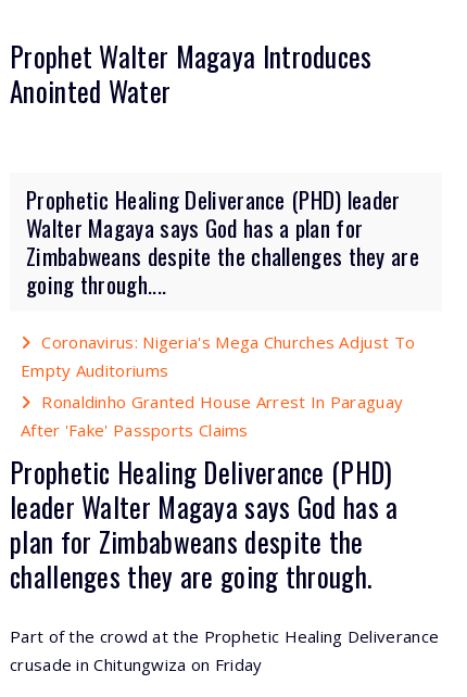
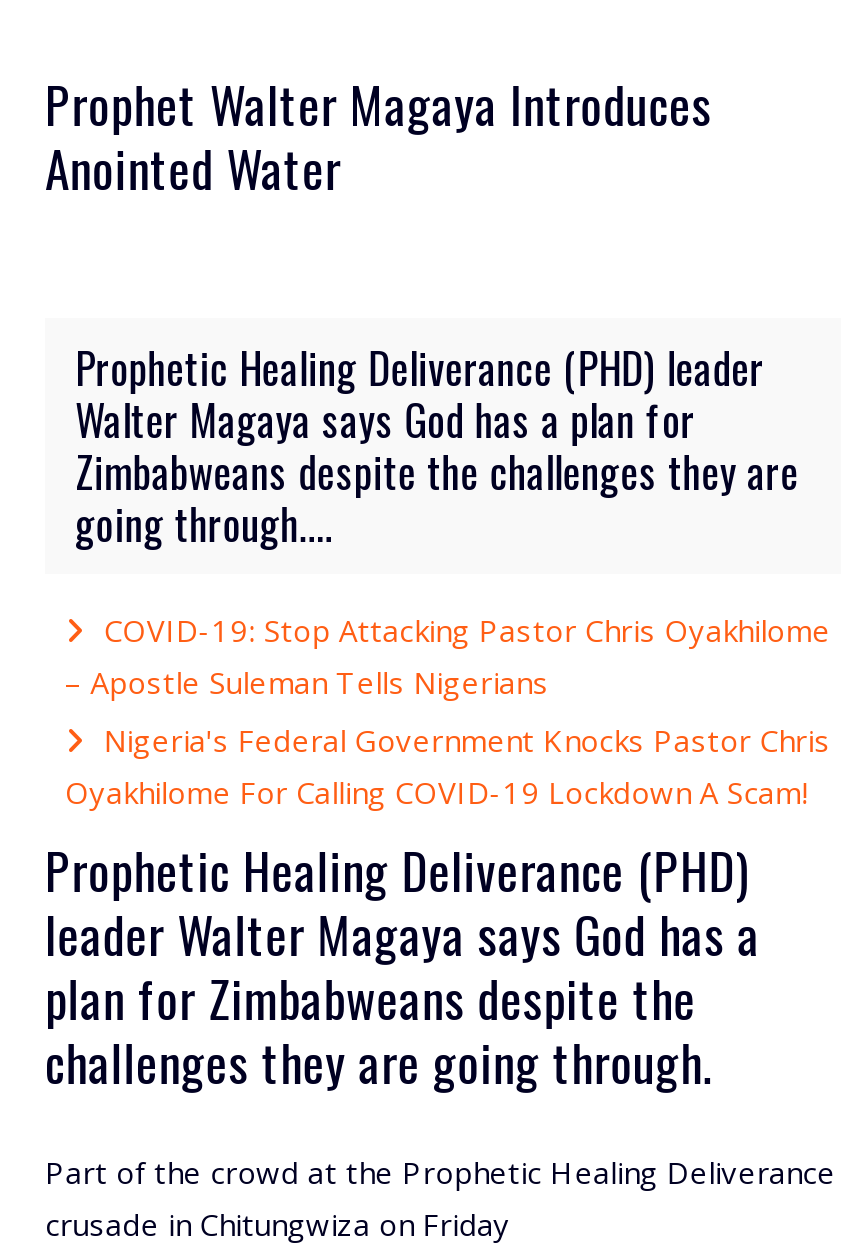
[21,331,415,441] Coronavirus: Nigeria's Mega Churches Adjust To | Empty Auditoriums | Ronaldinho Granted House Arrest In Paraguay | After 'Fake' Passports Claims -> [65,610,830,812] COVID-19: Stop Attacking Pastor Chris Oyakhilome | – Apostle Suleman Tells Nigerians | Nigeria's Federal Government Knocks Pastor Chris | Oyakhilome For Calling COVID-19 Lockdown A Scam!

